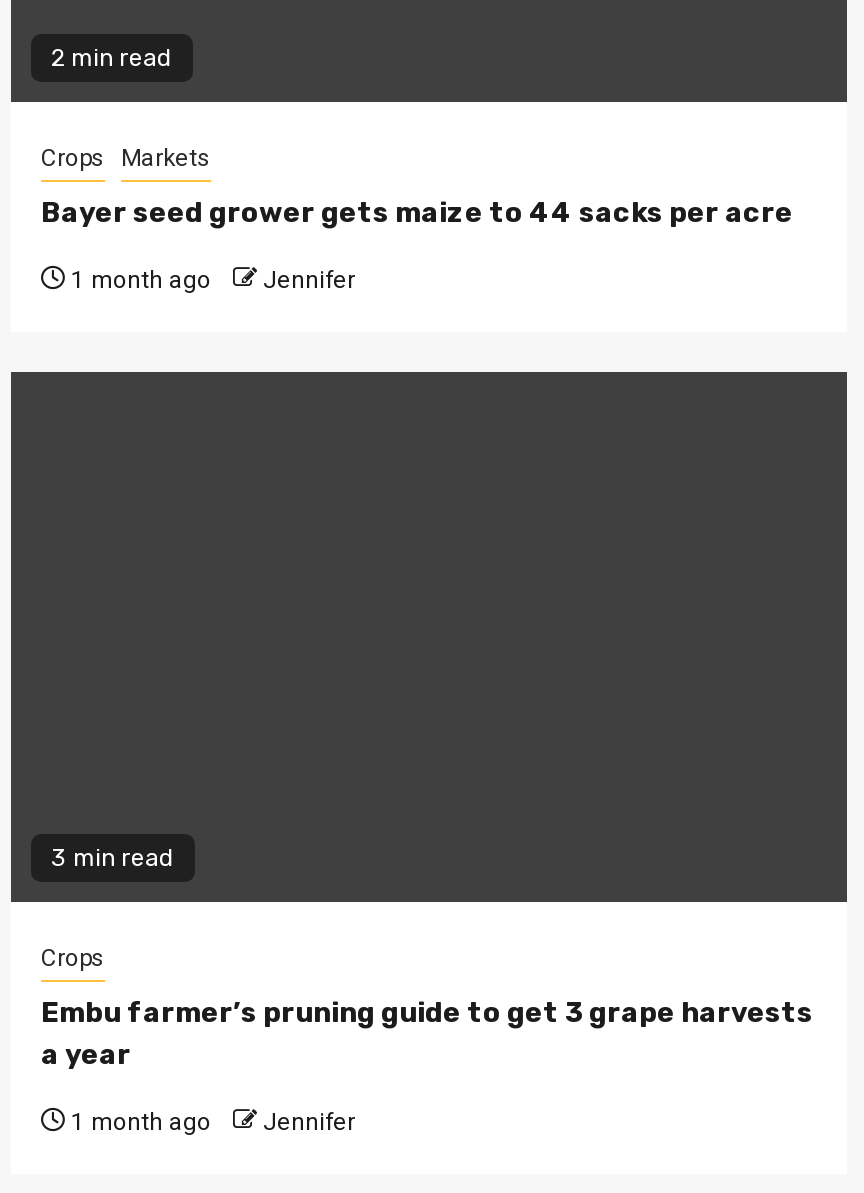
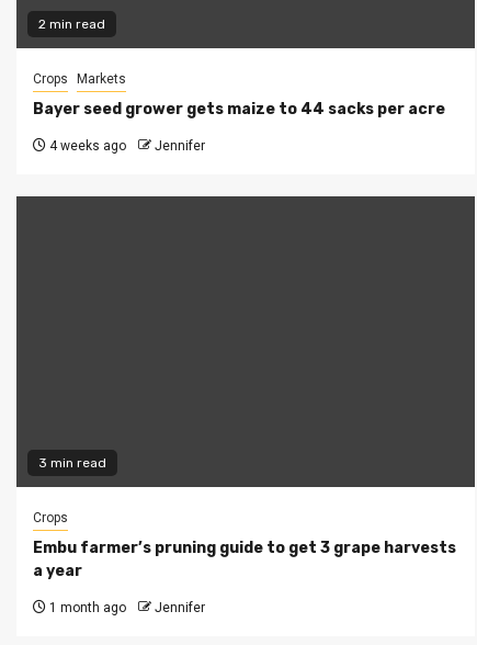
[65,267,355,295] 1 month ago Jennifer -> [46,139,205,154] 4 weeks ago Jennifer

